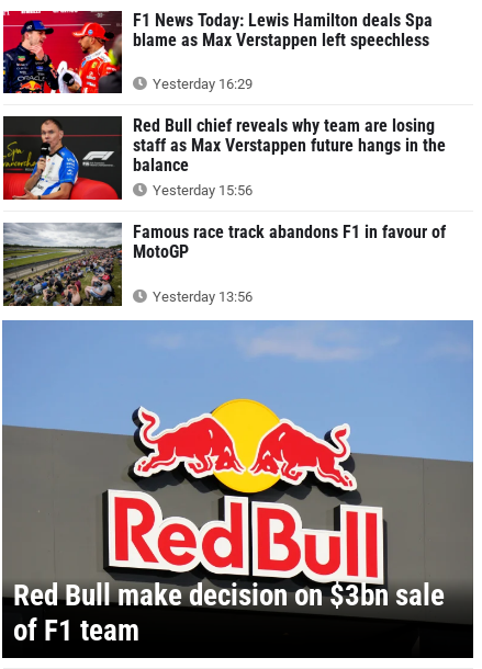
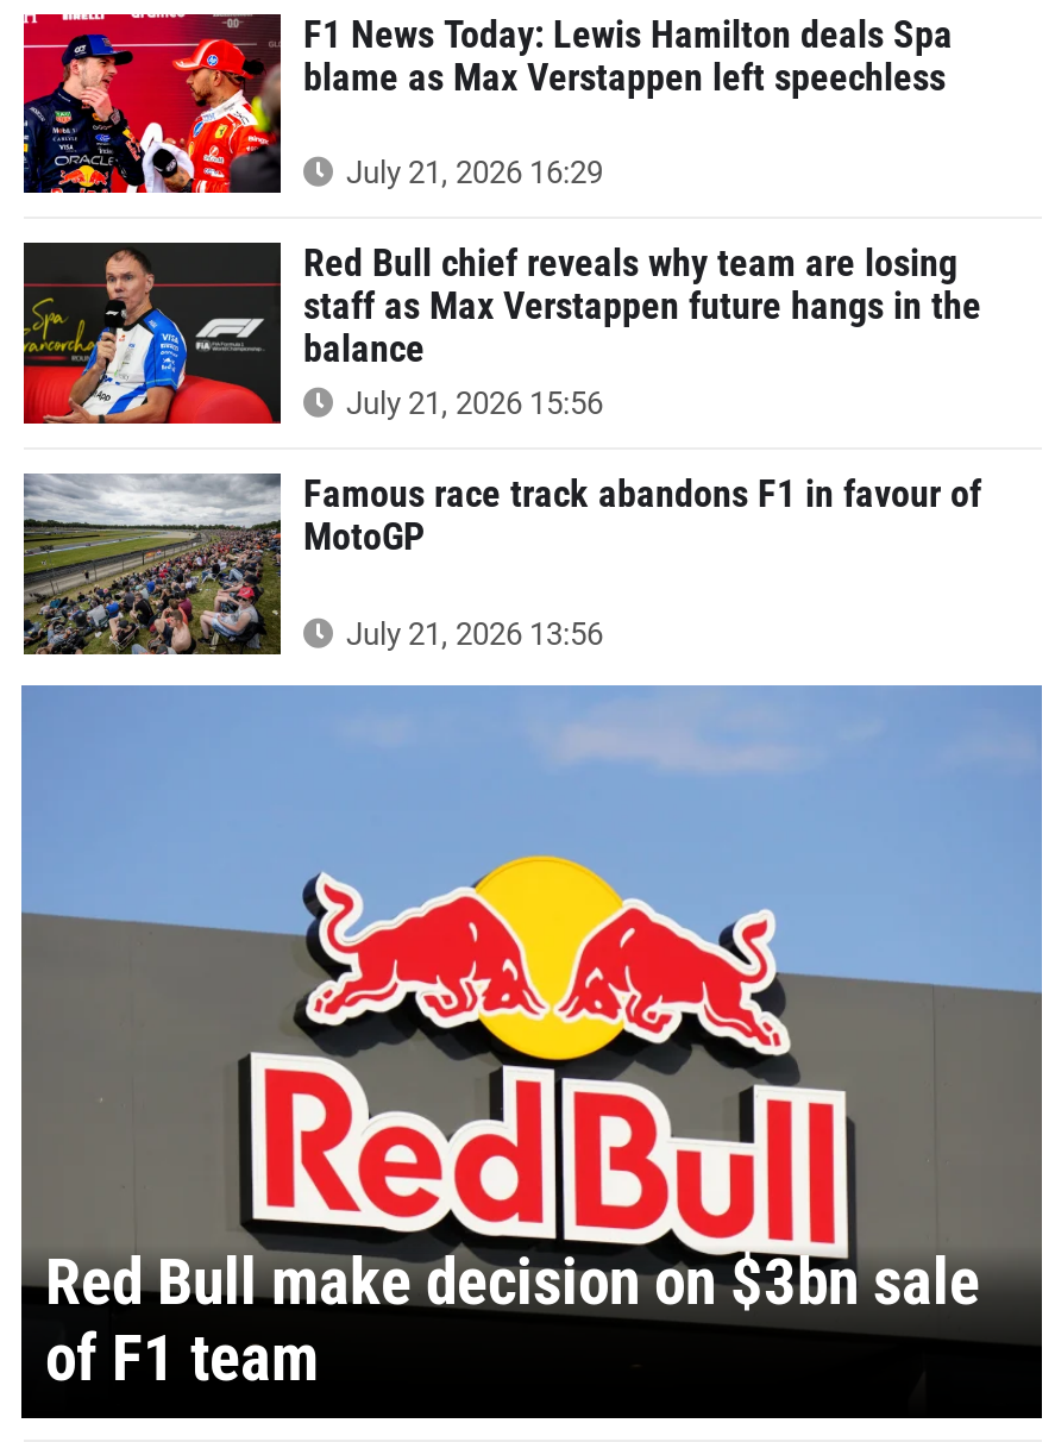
[149,76,252,93] Yesterday 16:29 -> [339,156,603,191] July 21, 2026 16:29
[149,182,252,199] Yesterday 15:56 -> [339,385,603,421] July 21, 2026 15:56
[149,288,252,305] Yesterday 13:56 -> [339,616,603,651] July 21, 2026 13:56

